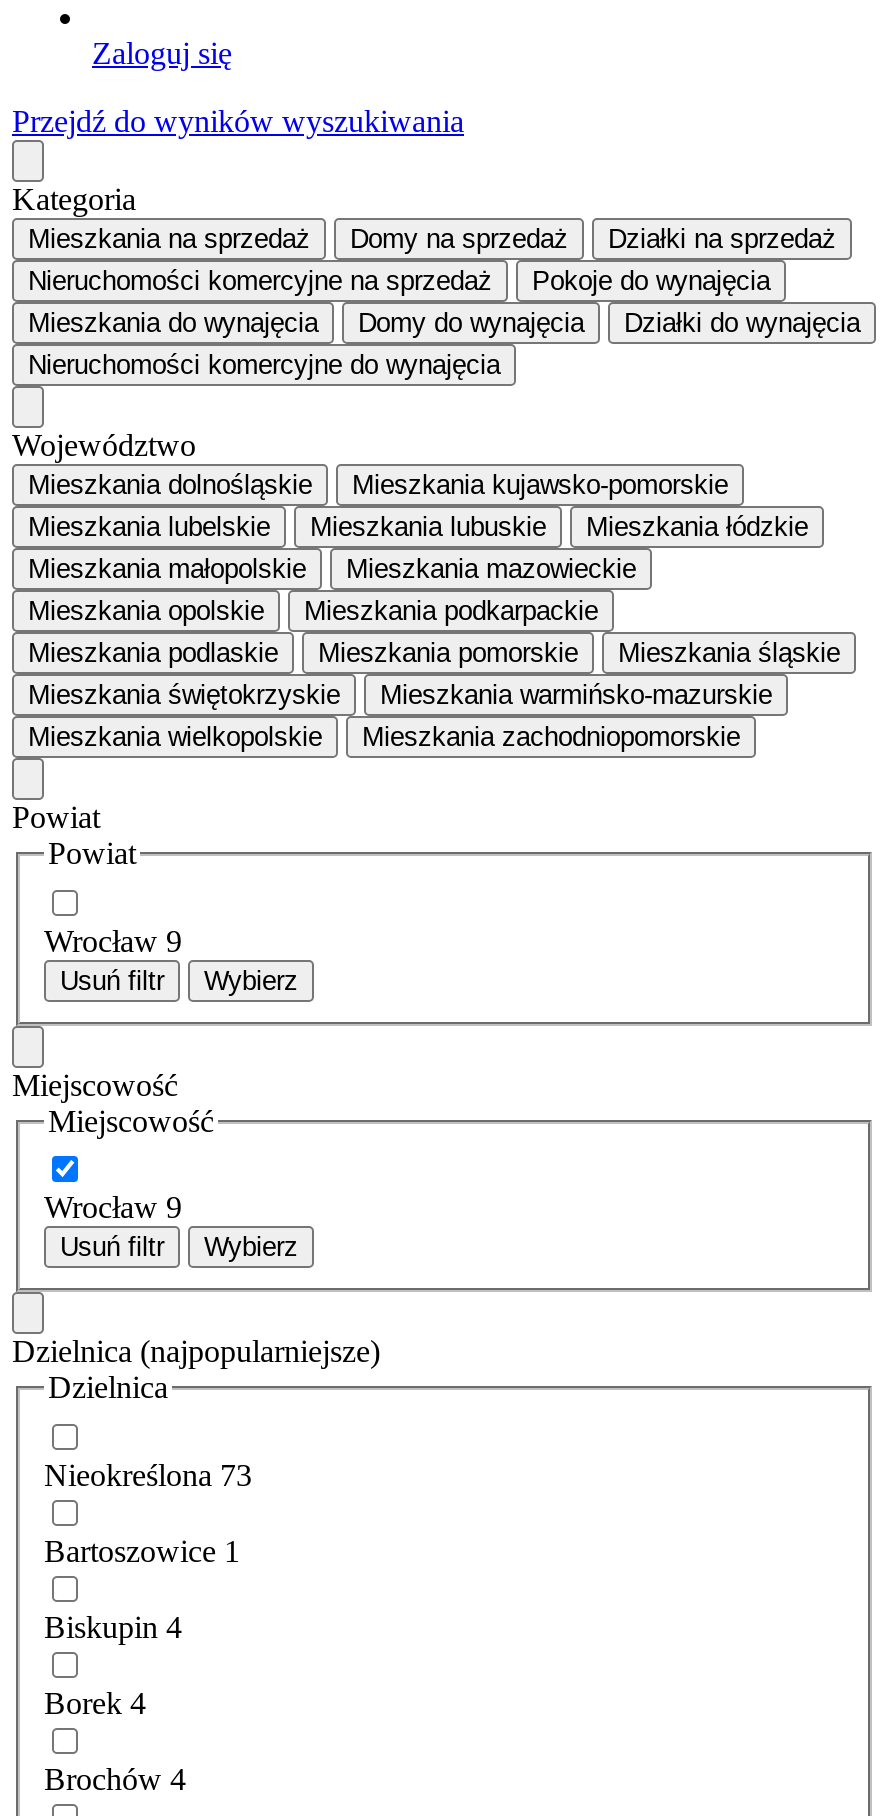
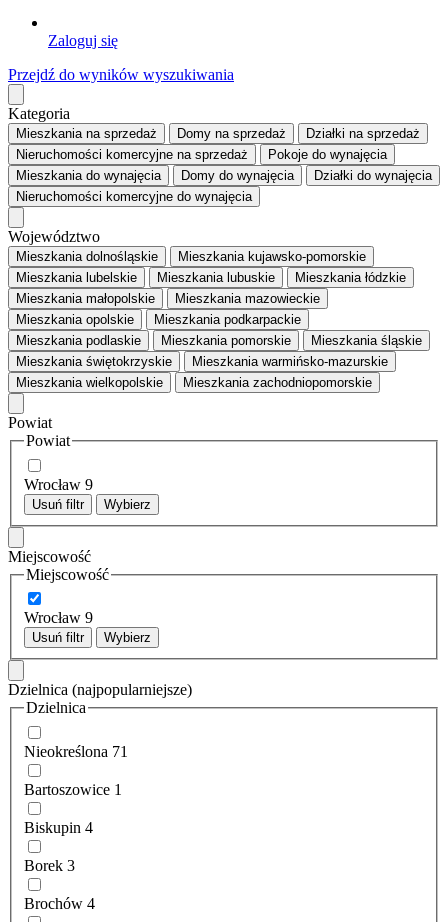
[44,1458,252,1492] Nieokreślona 73 -> [24,743,128,760] Nieokreślona 71
[44,1686,146,1720] Borek 4 -> [24,857,75,874] Borek 3

